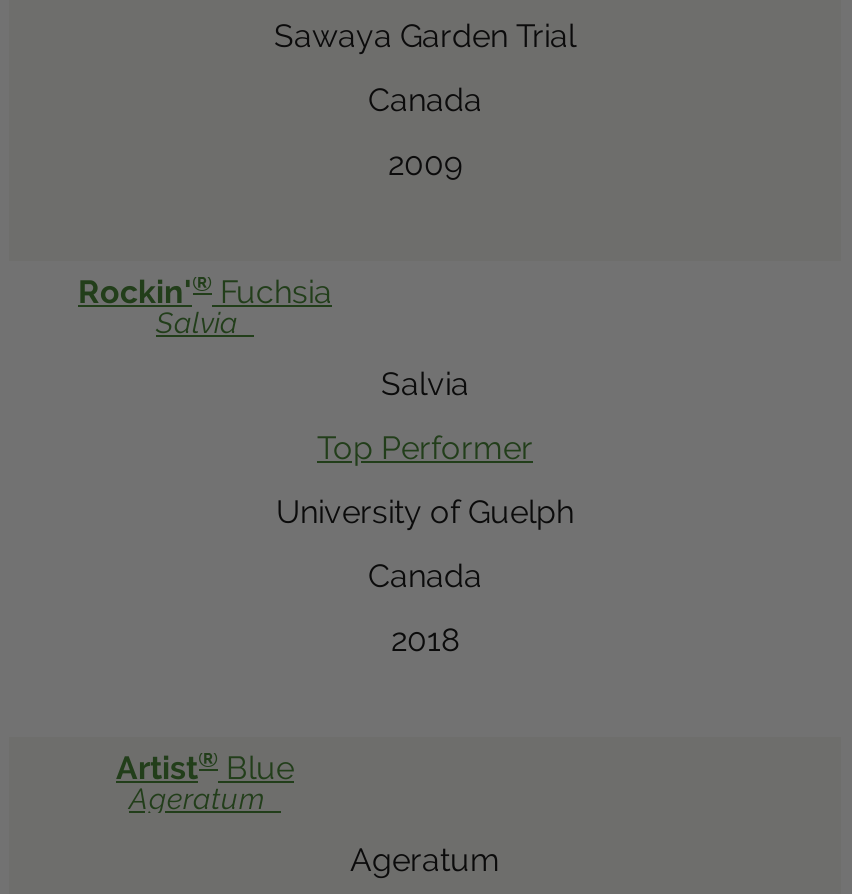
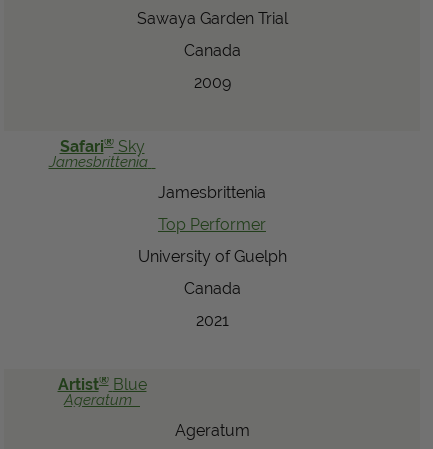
[78,270,332,340] Rockin'® Fuchsia | Salvia -> [48,135,147,170] Safari® Sky | Jamesbrittenia
[381,366,469,404] Salvia -> [158,183,266,202] Jamesbrittenia
[391,622,459,660] 2018 -> [195,311,228,330] 2021

